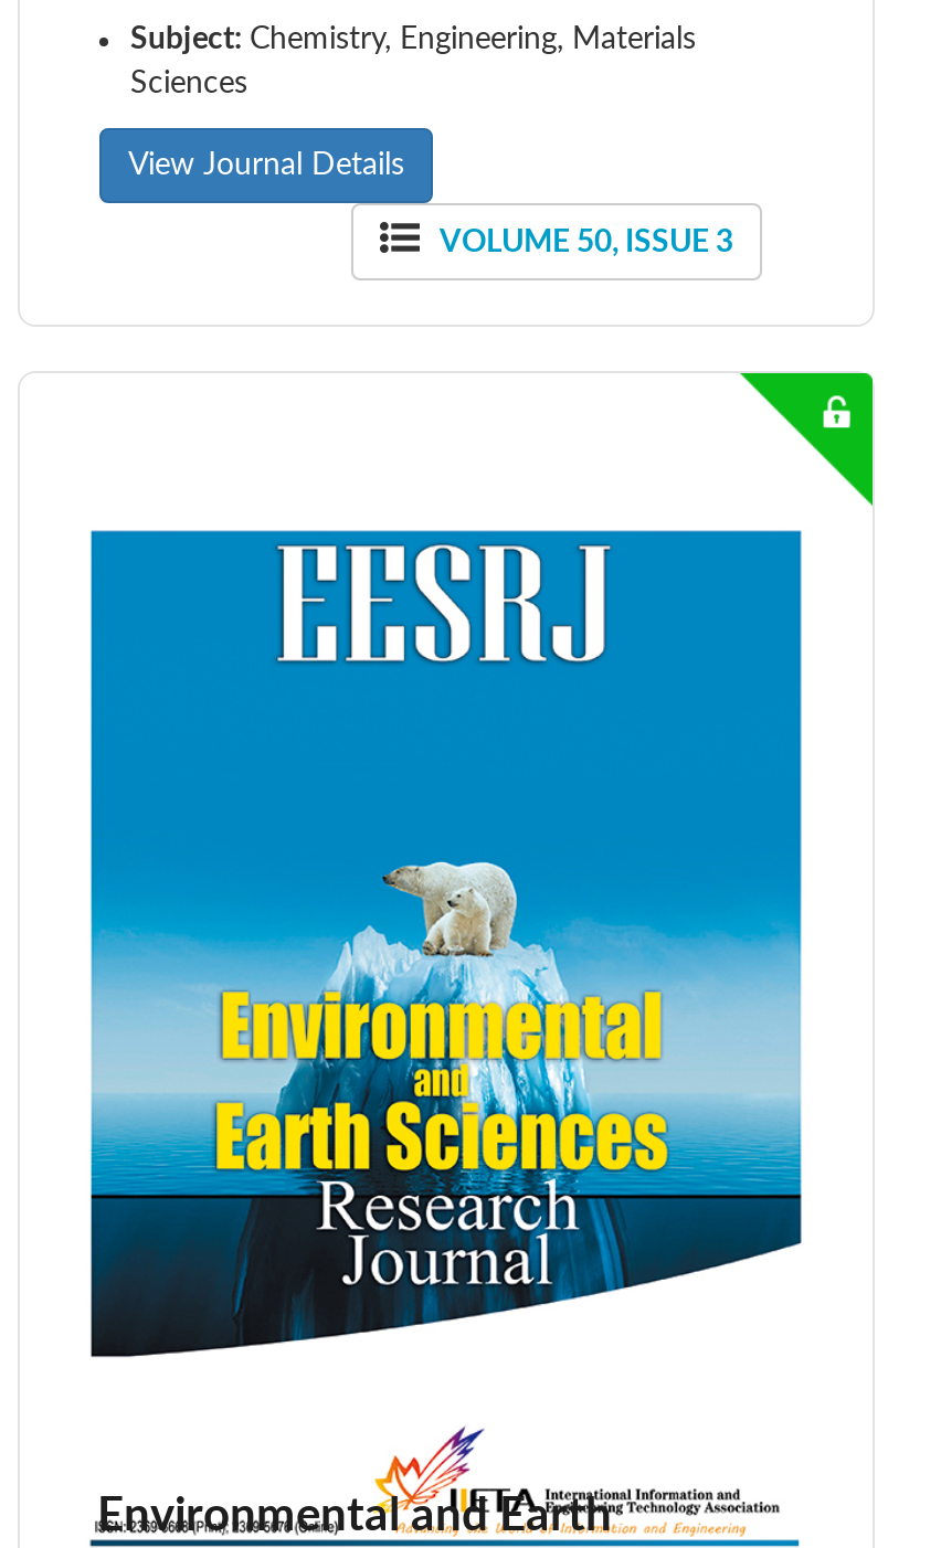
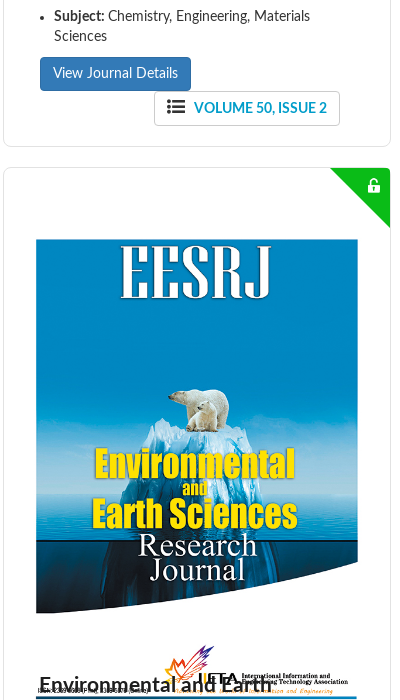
[440,228,733,259] VOLUME 50, ISSUE 3 -> [194,102,327,116] VOLUME 50, ISSUE 2

